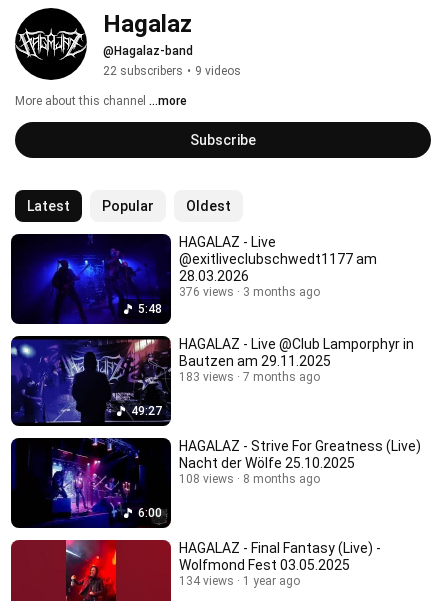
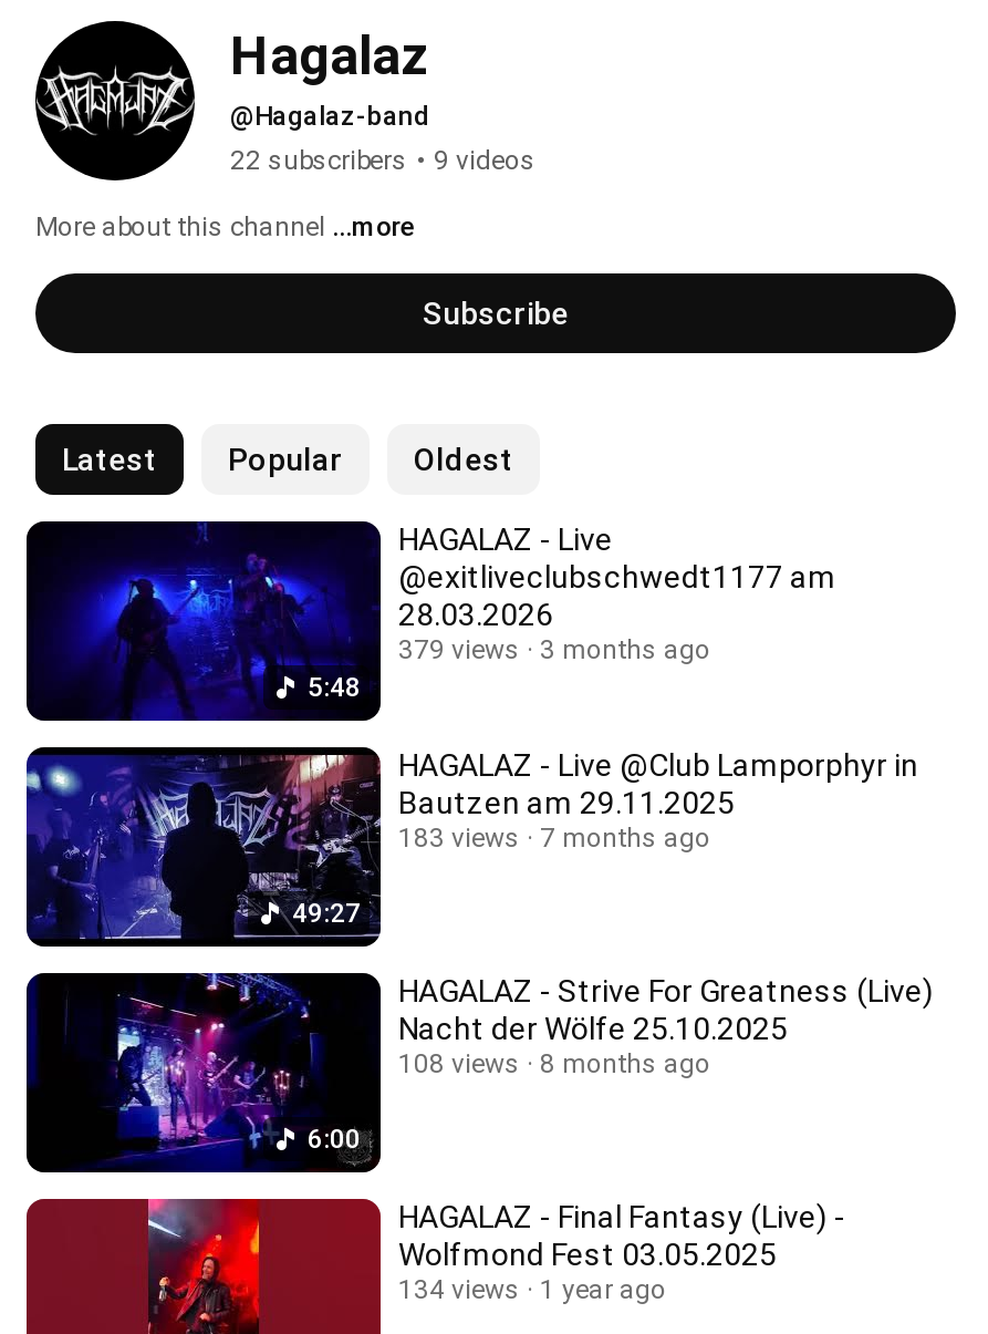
[179,285,320,299] 376 views 3 months ago -> [398,634,710,665] 379 views 3 months ago

